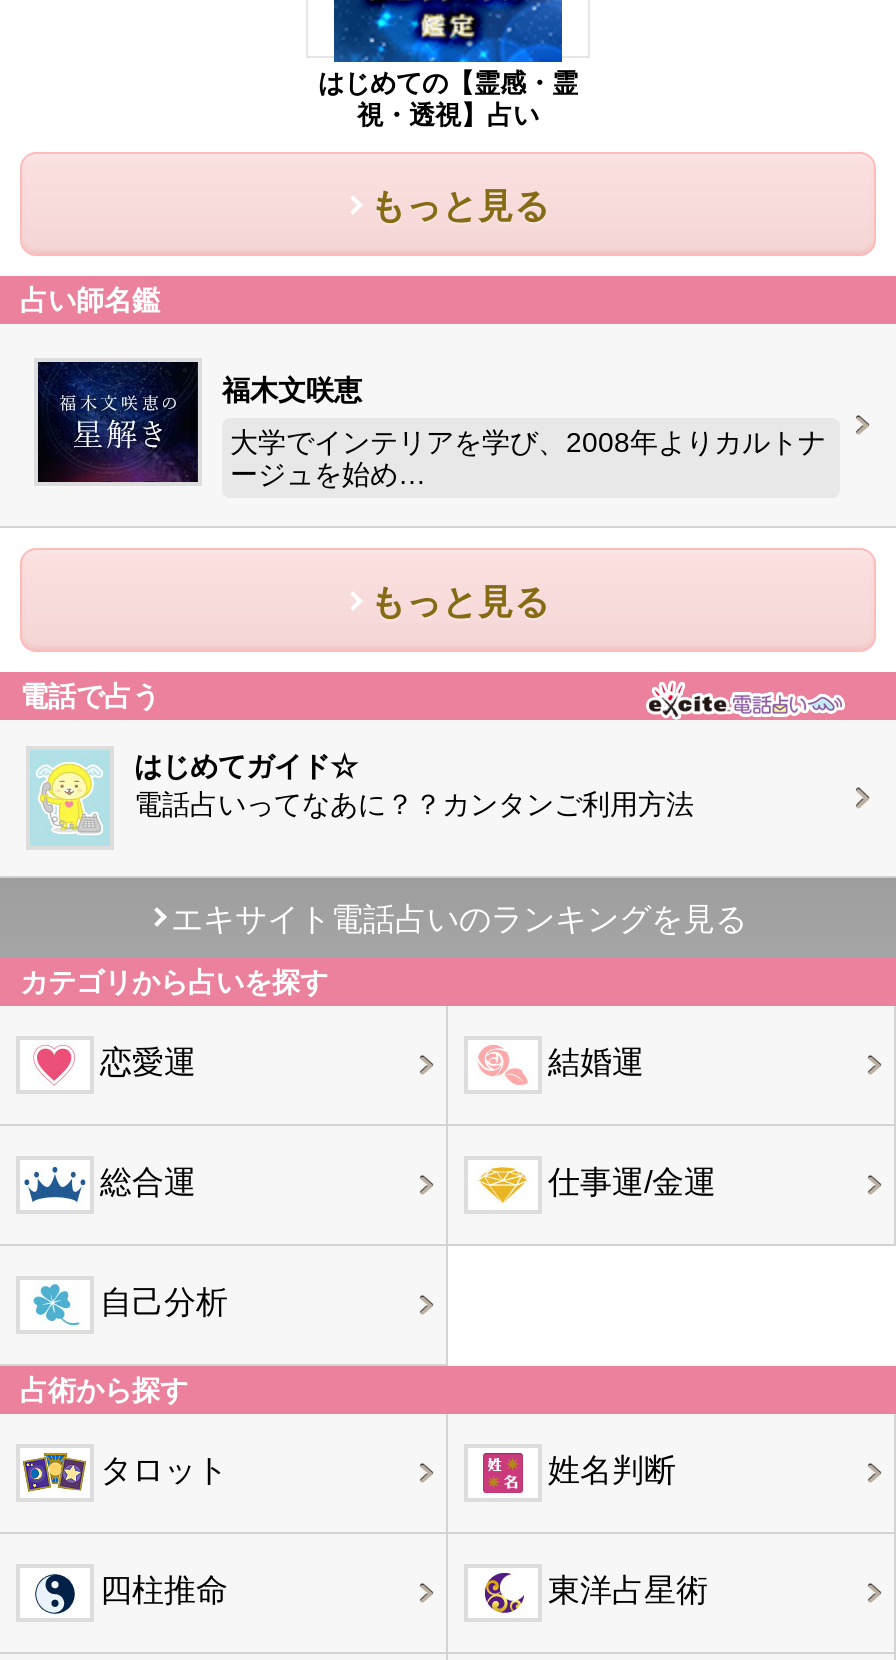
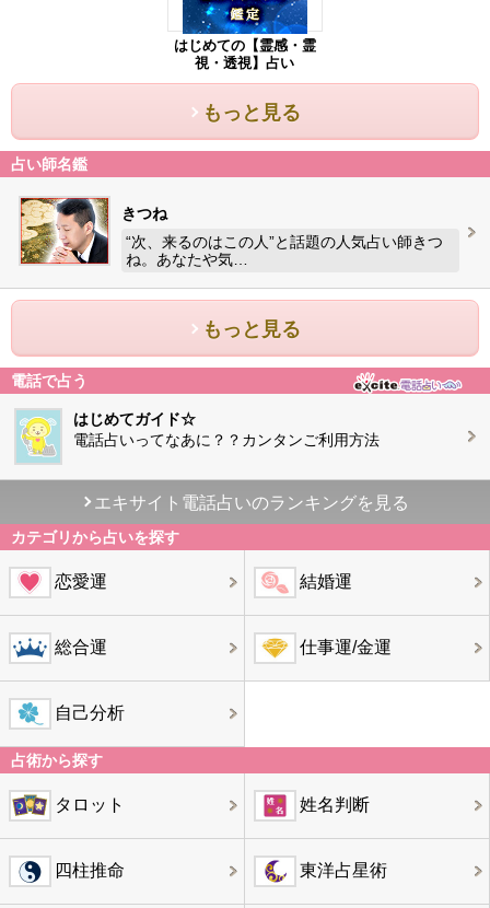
[36,360,362,484] [image] | 福木文咲恵 -> [20,197,167,265] [image] | きつね
[230,426,826,490] 大学でインテリアを学び、2008年よりカルトナ | ージュを始め… -> [126,233,443,268] “次、来るのはこの人”と話題の人気占い師きつ | ね。あなたや気…

